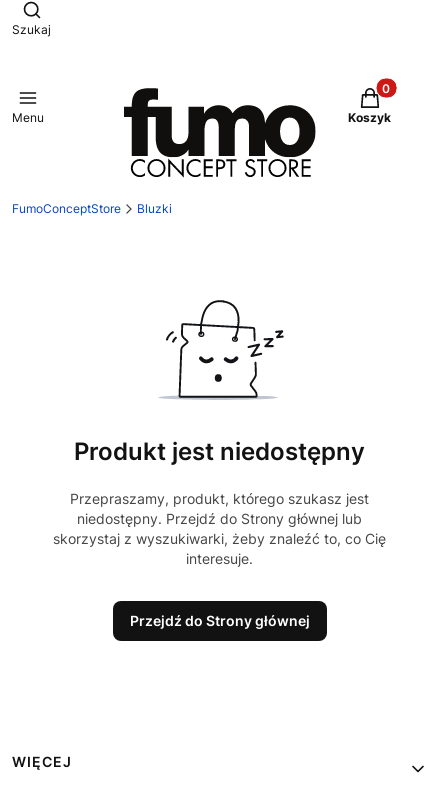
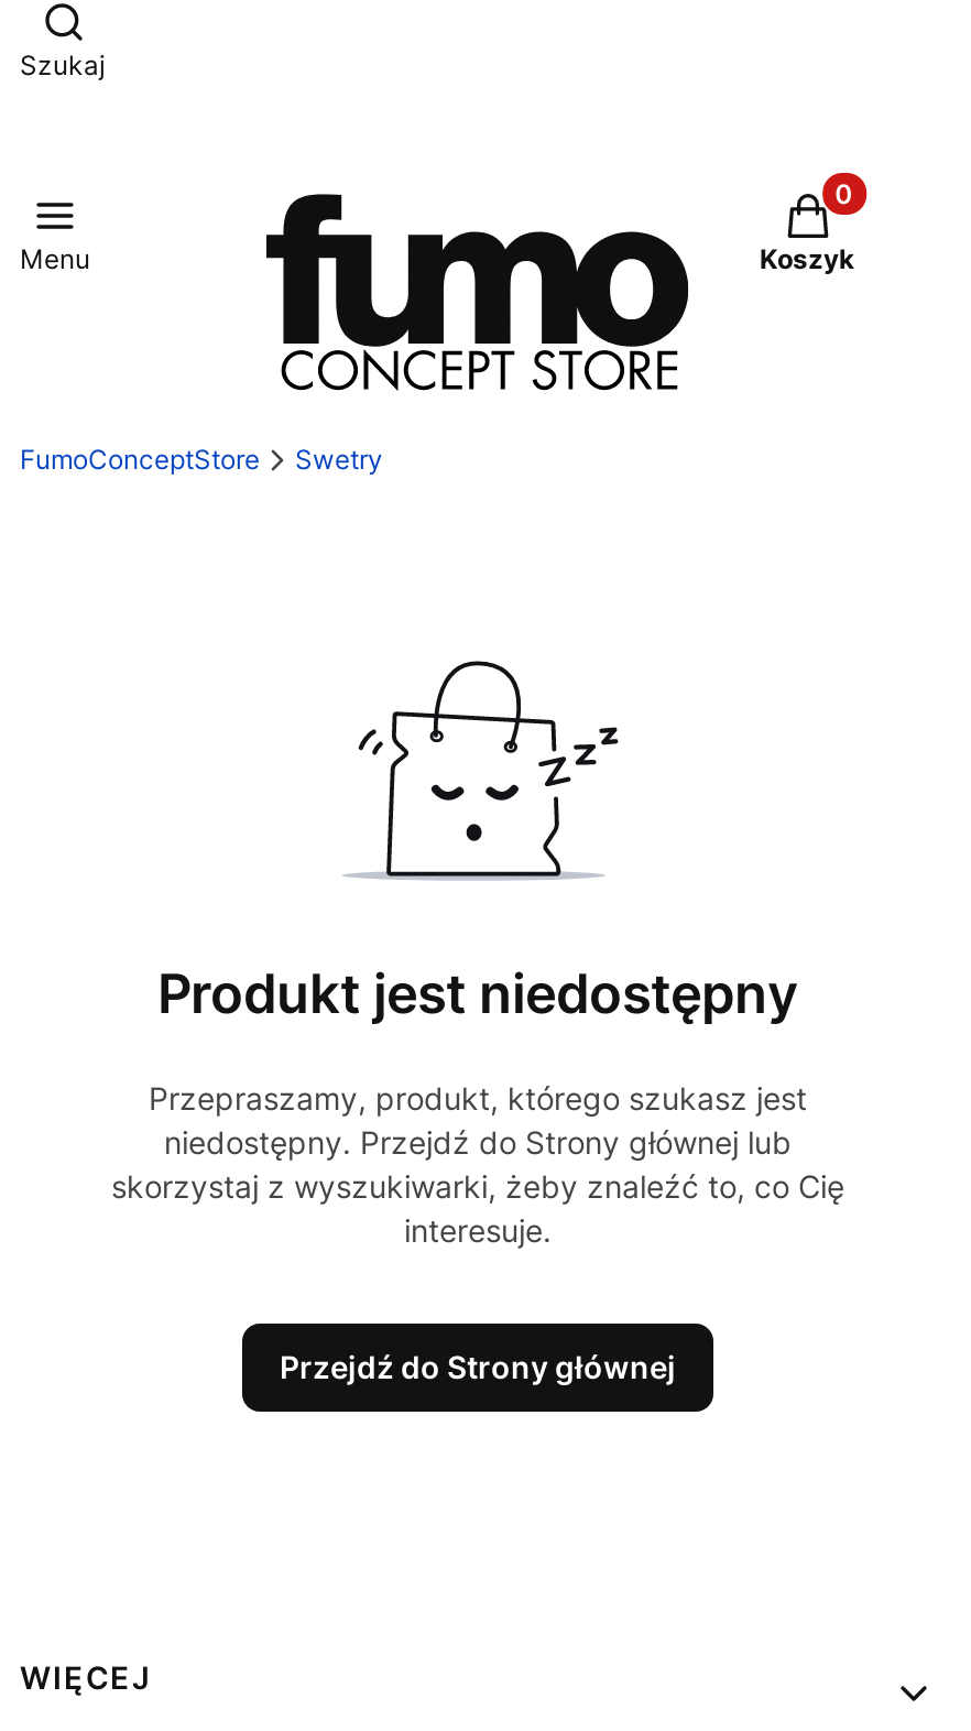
[137,201,172,216] Bluzki -> [295,442,383,475] Swetry

